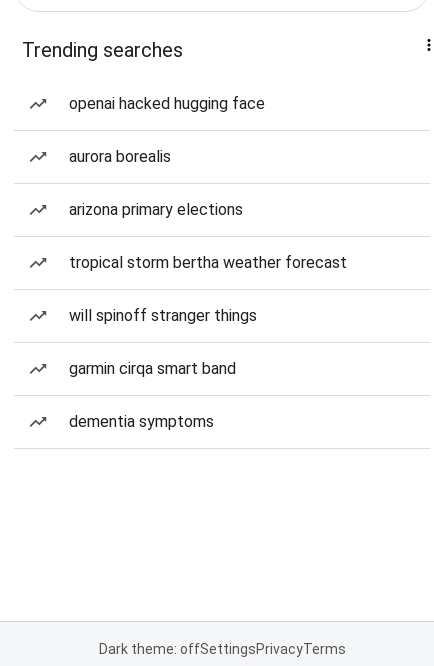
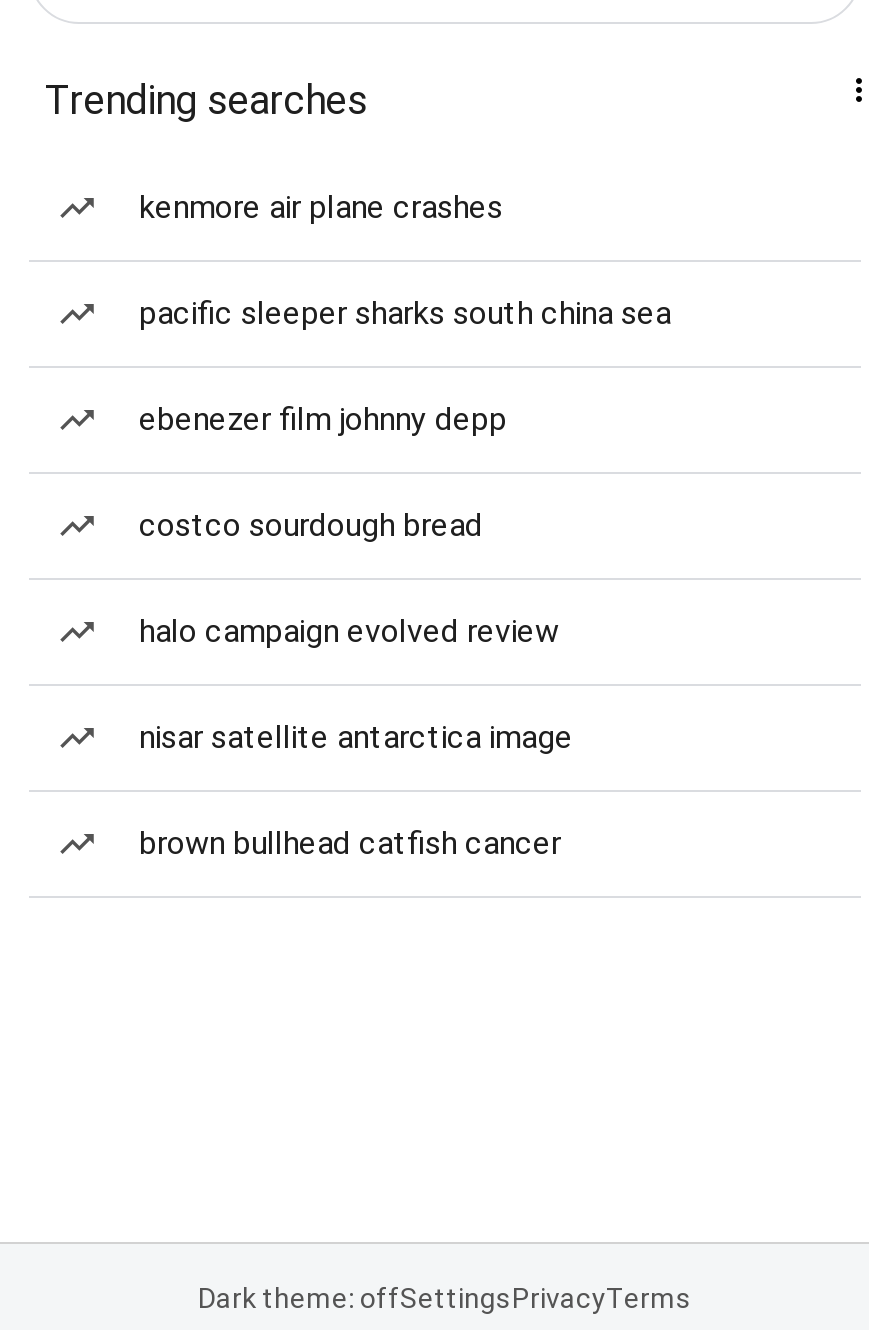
[69,94,265,113] openai hacked hugging face -> [139,188,503,226] kenmore air plane crashes
[69,147,171,166] aurora borealis -> [139,294,671,332] pacific sleeper sharks south china sea
[69,200,243,219] arizona primary elections -> [139,400,507,438] ebenezer film johnny depp
[69,253,347,272] tropical storm bertha weather forecast -> [139,506,483,544] costco sourdough bread
[69,306,257,325] will spinoff stranger things -> [139,612,559,650] halo campaign evolved review
[69,359,236,378] garmin cirqa smart band -> [139,718,573,756] nisar satellite antarctica image
[69,412,214,431] dementia symptoms -> [139,824,561,862] brown bullhead catfish cancer

